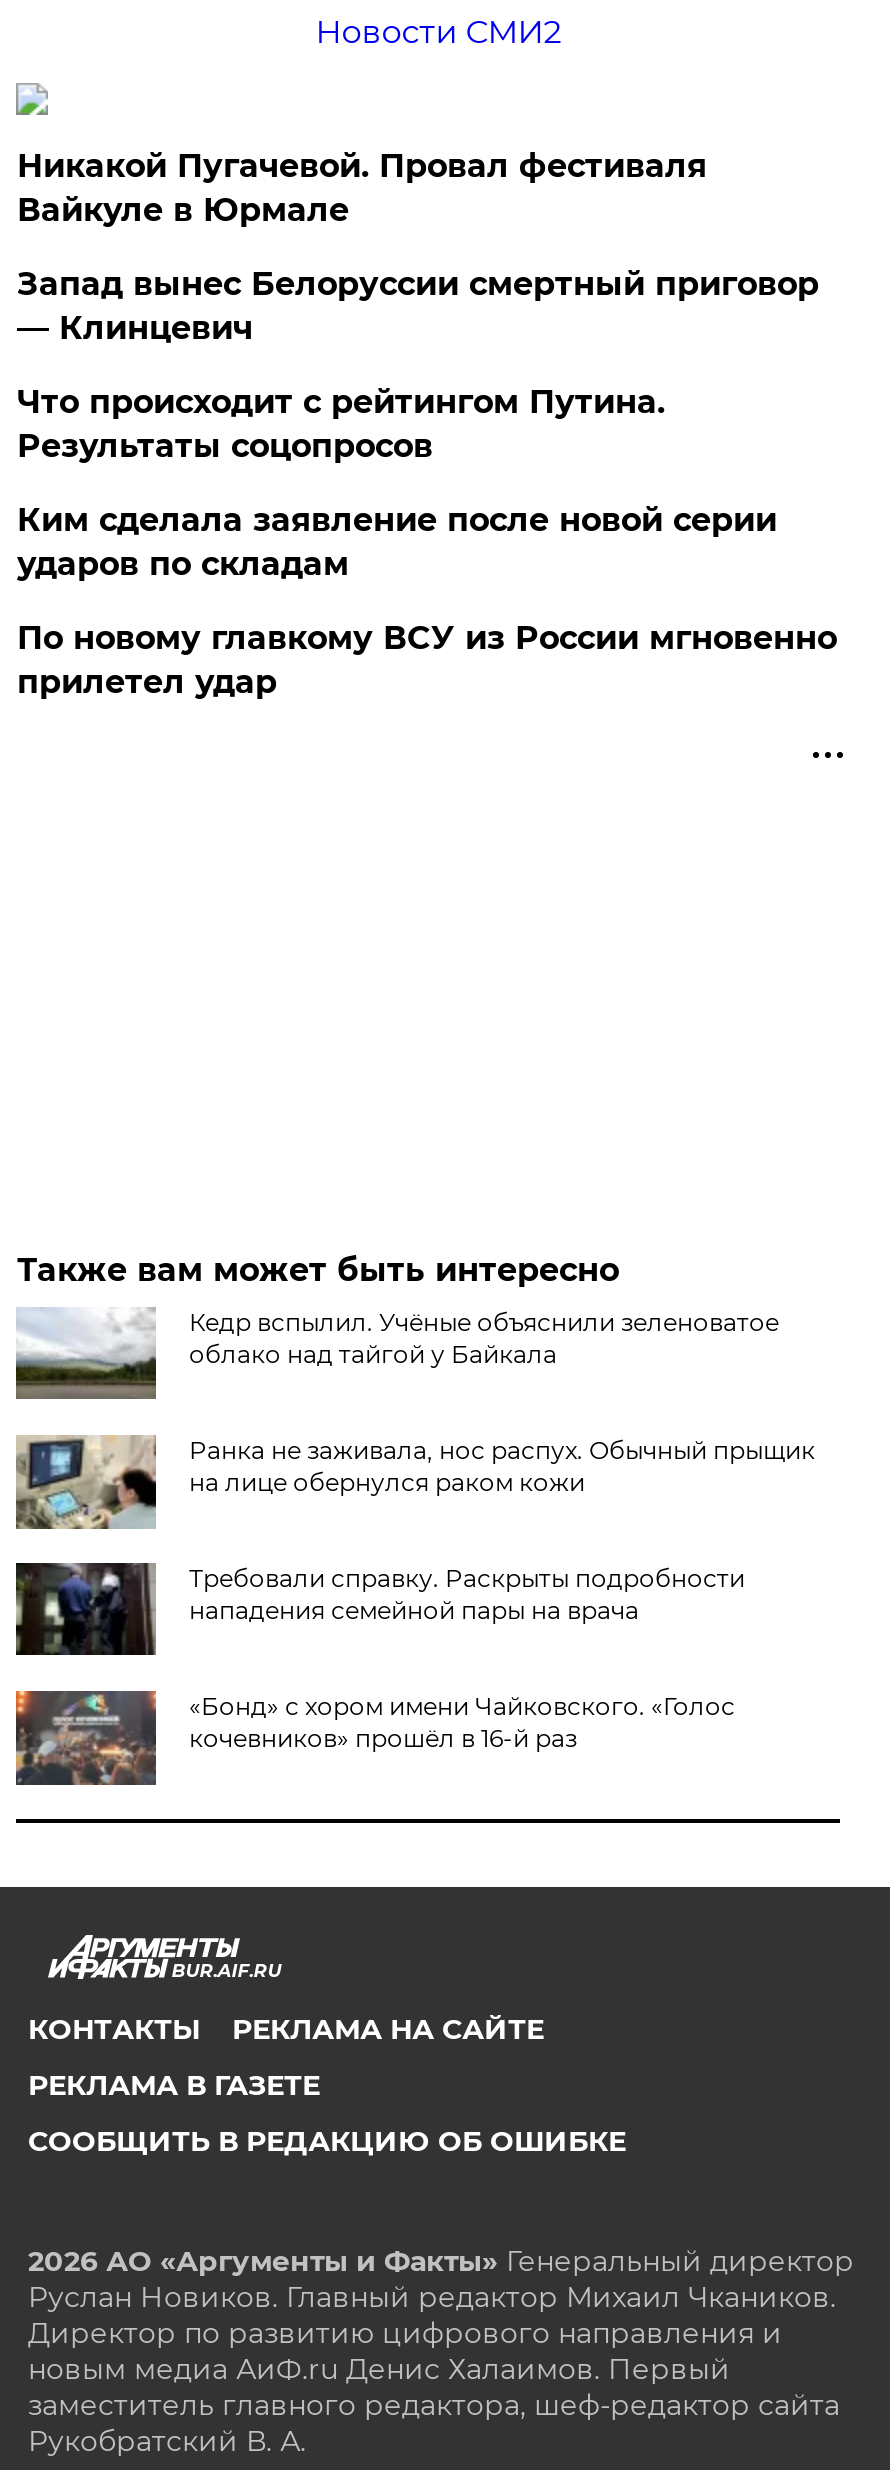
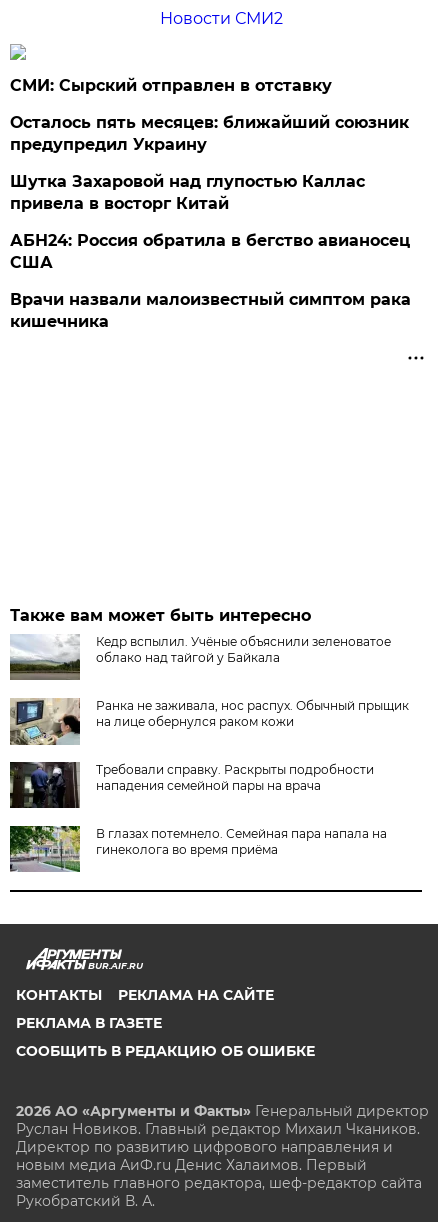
[17,147,707,229] Никакой Пугачевой. Провал фестиваля | Вайкуле в Юрмале -> [10,76,332,95] СМИ: Сырский отправлен в отставку
[17,265,819,347] Запад вынес Белоруссии смертный приговор | — Клинцевич -> [10,113,409,154] Осталось пять месяцев: ближайший союзник | предупредил Украину
[17,383,665,465] Что происходит с рейтингом Путина. | Результаты соцопросов -> [10,172,365,213] Шутка Захаровой над глупостью Каллас | привела в восторг Китай
[17,501,777,583] Ким сделала заявление после новой серии | ударов по складам -> [10,231,410,272] АБН24: Россия обратила в бегство авианосец | США
[17,619,837,701] По новому главкому ВСУ из России мгновенно | прилетел удар -> [10,290,411,331] Врачи назвали малоизвестный симптом рака | кишечника
[14,1689,735,1787] [image] | «Бонд» с хором имени Чайковского. «Голос | кочевников» прошёл в 16-й раз -> [9,825,387,873] [image] | В глазах потемнело. Семейная пара напала на | гинеколога во время приёма

